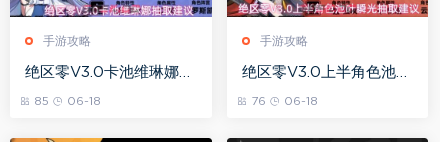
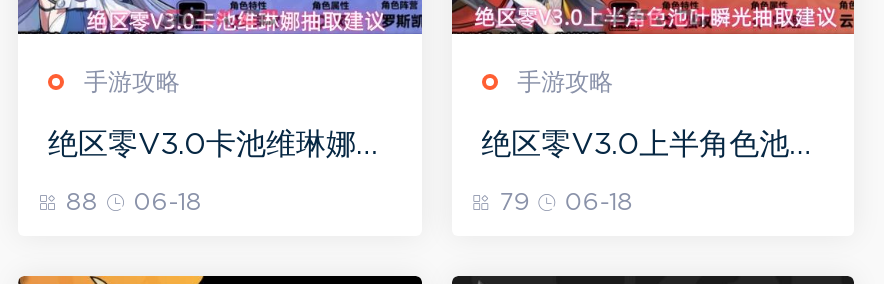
[30,95,101,107] 85 06-18 -> [58,190,202,214] 88 06-18
[247,95,318,107] 76 06-18 -> [491,190,633,214] 79 06-18

